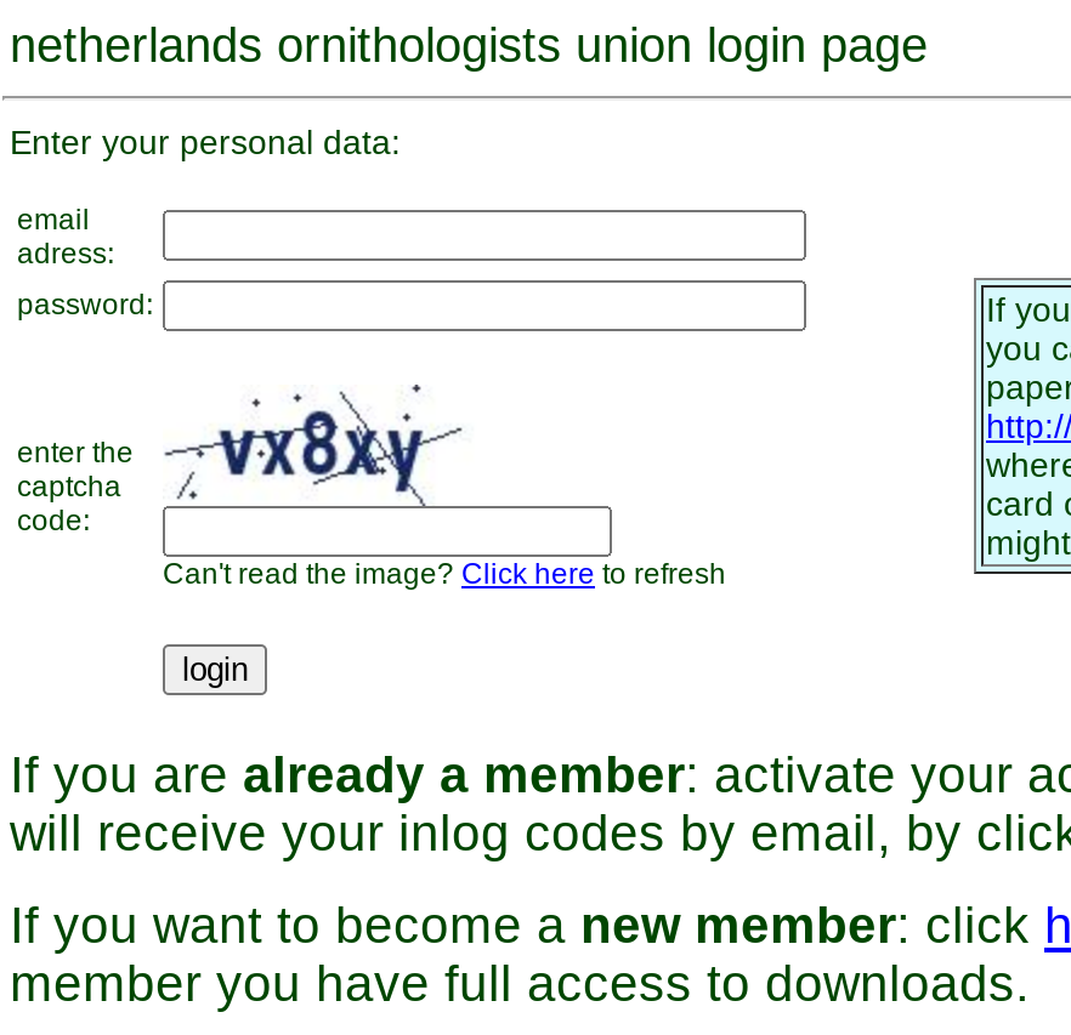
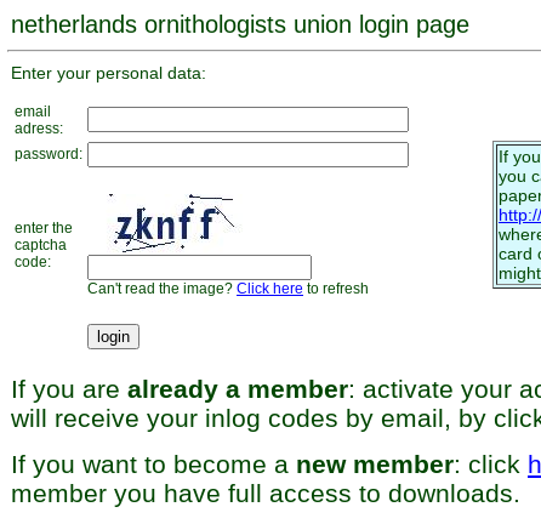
[163,382,464,508] [image] -> [90,193,237,254] [image]

